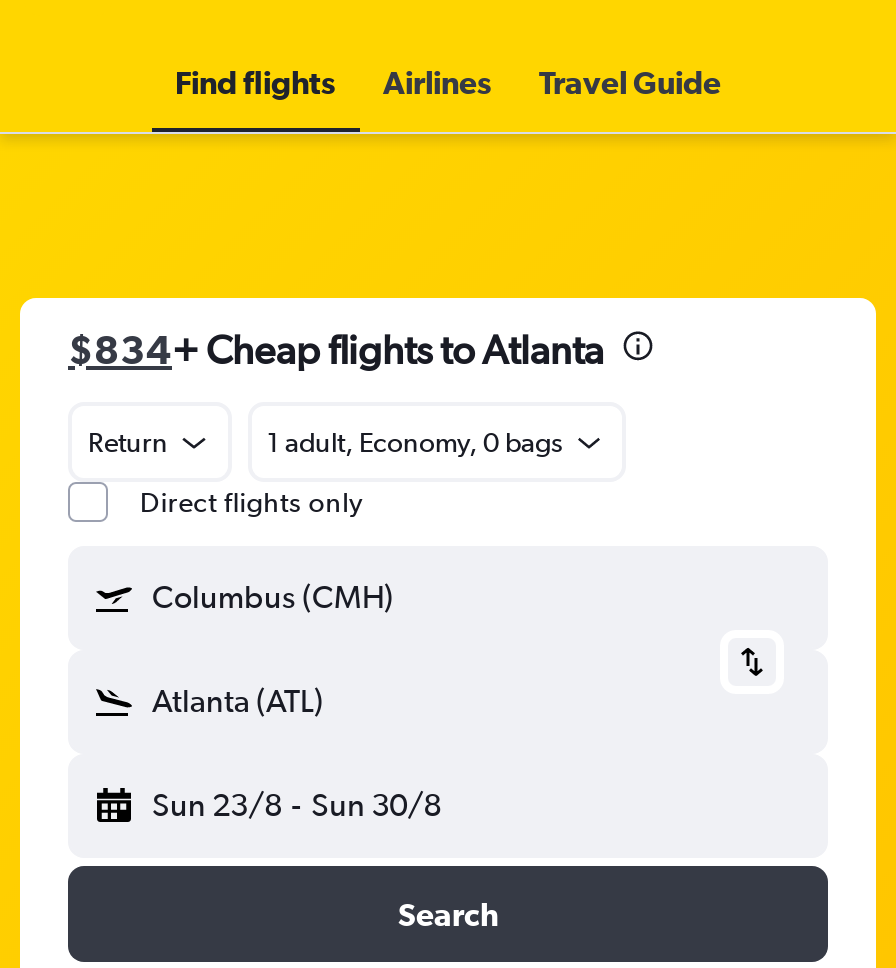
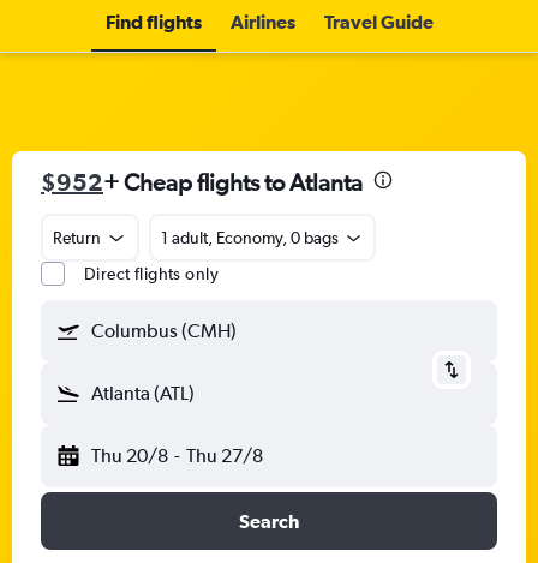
[68,326,604,372] $834+ Cheap flights to Atlanta -> [41,168,363,196] $952+ Cheap flights to Atlanta
[152,786,441,824] Sun 23/8 - Sun 30/8 -> [91,444,263,467] Thu 20/8 - Thu 27/8

